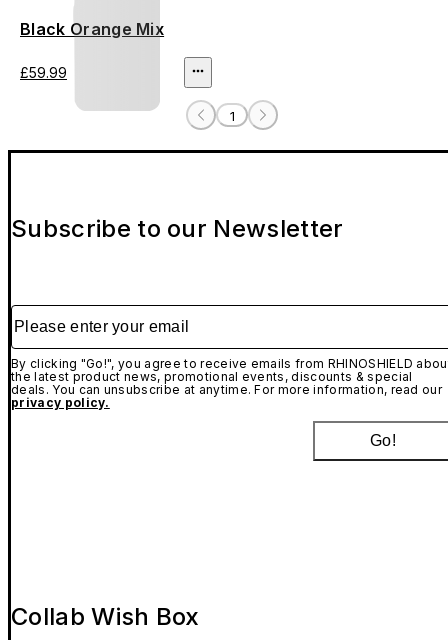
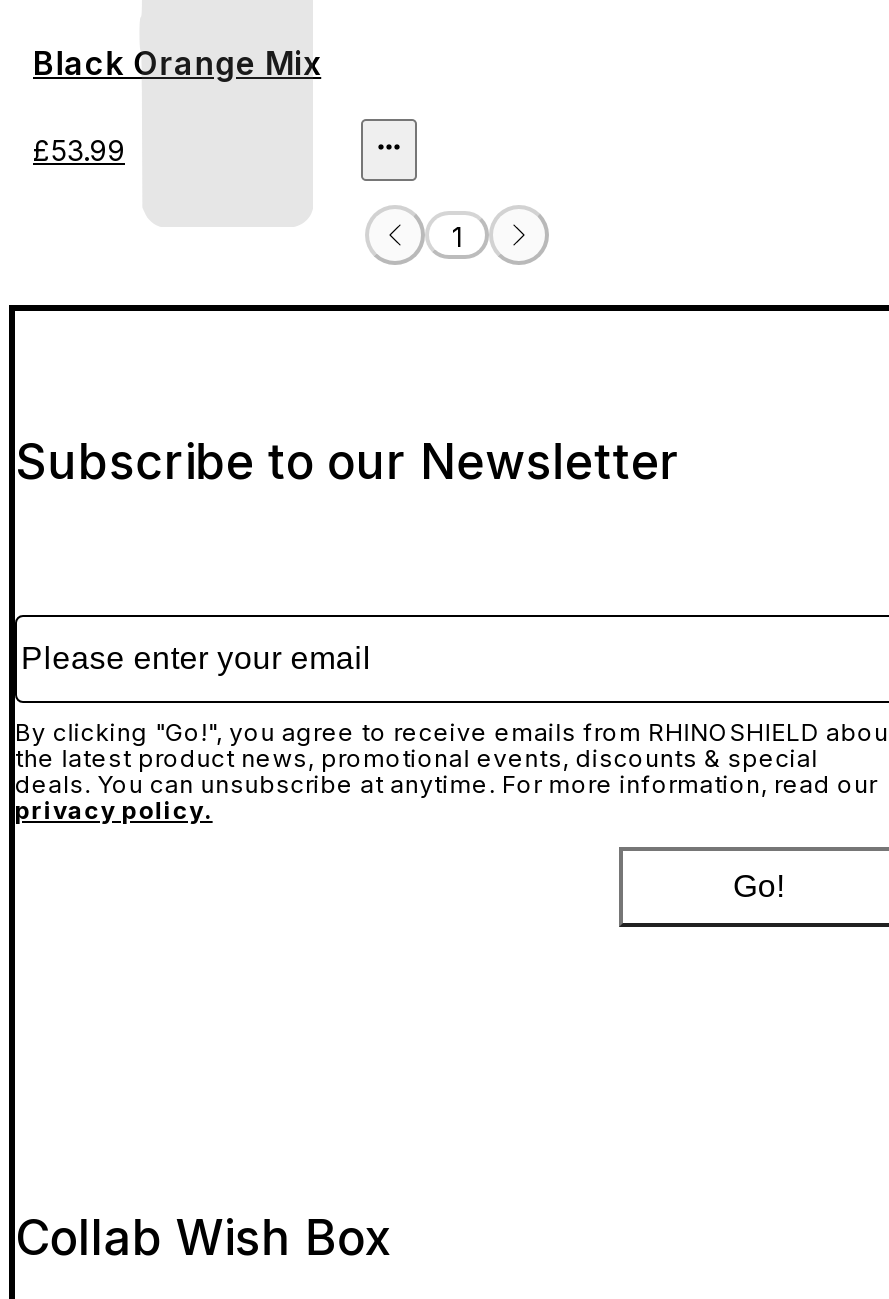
[20,64,67,81] £59.99 -> [33,133,125,167] £53.99

